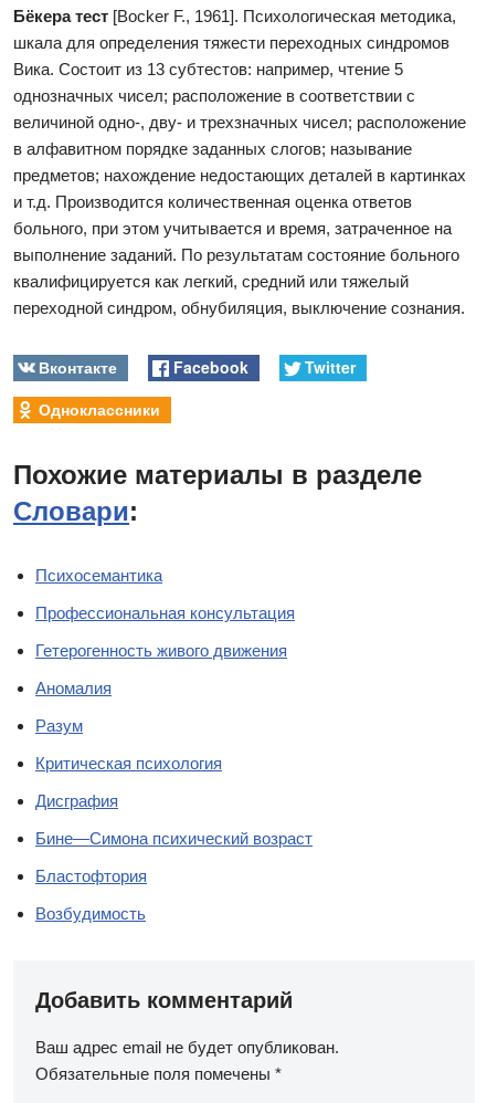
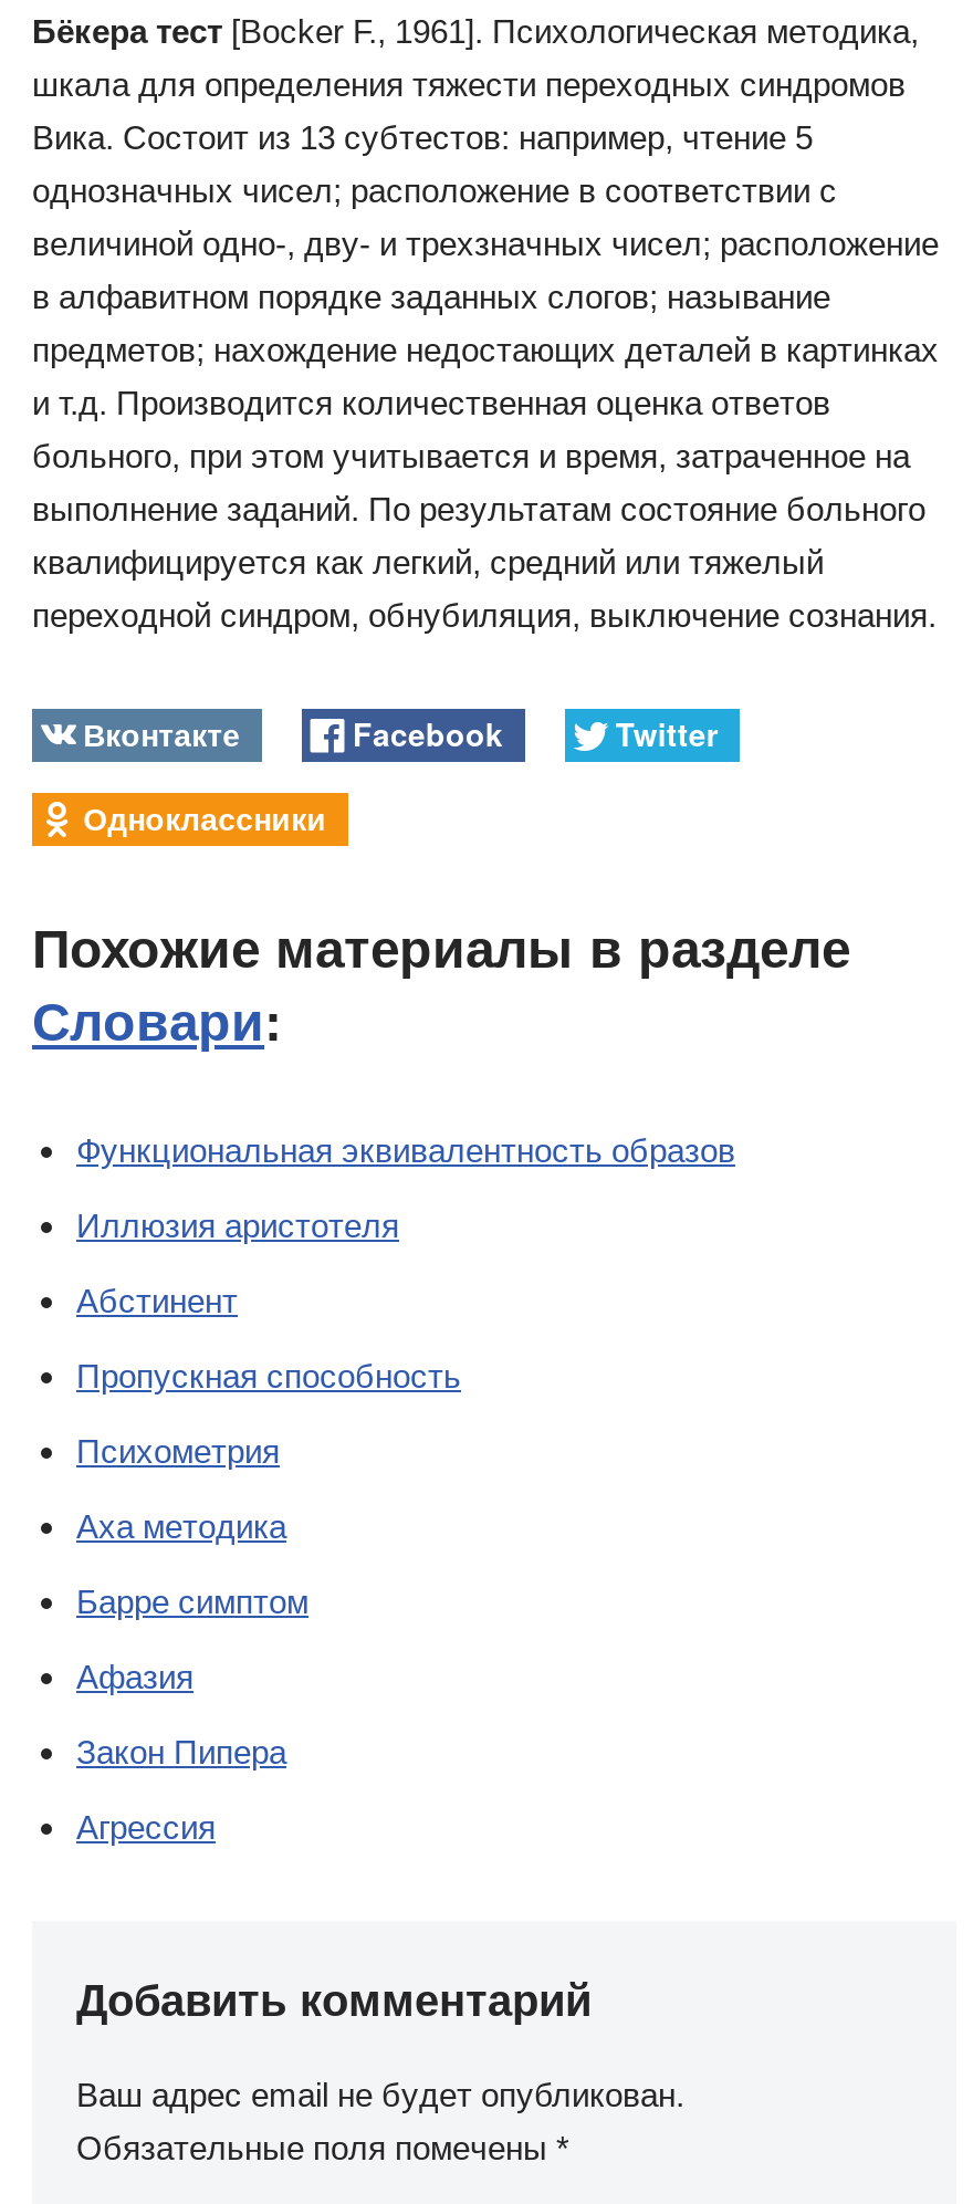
[35,566,162,585] Психосемантика -> [76,1132,735,1169] Функциональная эквивалентность образов
[35,604,295,622] Профессиональная консультация -> [76,1207,399,1244] Иллюзия аристотеля
[35,641,287,660] Гетерогенность живого движения -> [76,1282,238,1320] Абстинент
[35,679,112,697] Аномалия -> [76,1357,461,1395] Пропускная способность
[35,716,83,735] Разум -> [76,1432,280,1470] Психометрия
[35,754,222,773] Критическая психология -> [76,1508,286,1545] Аха методика
[35,791,118,810] Дисграфия -> [76,1583,308,1620] Барре симптом
[35,829,313,848] Бине—Симона психический возраст -> [76,1658,193,1696] Афазия
[35,867,147,885] Бластофтория -> [76,1733,286,1771] Закон Пипера
[35,904,146,923] Возбудимость -> [76,1808,216,1846] Агрессия

